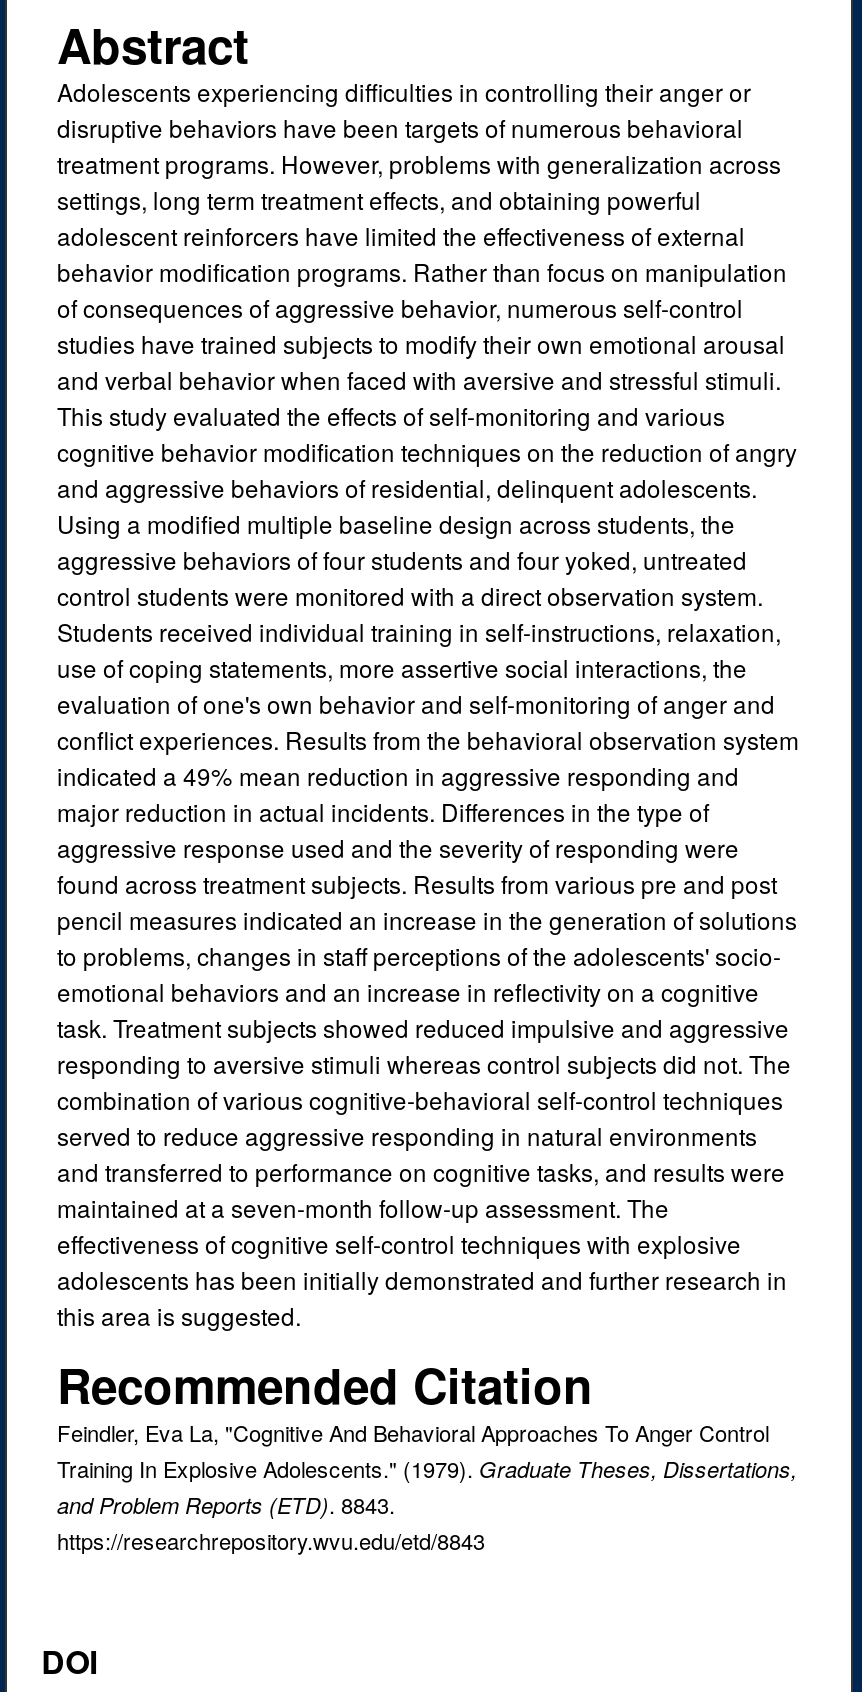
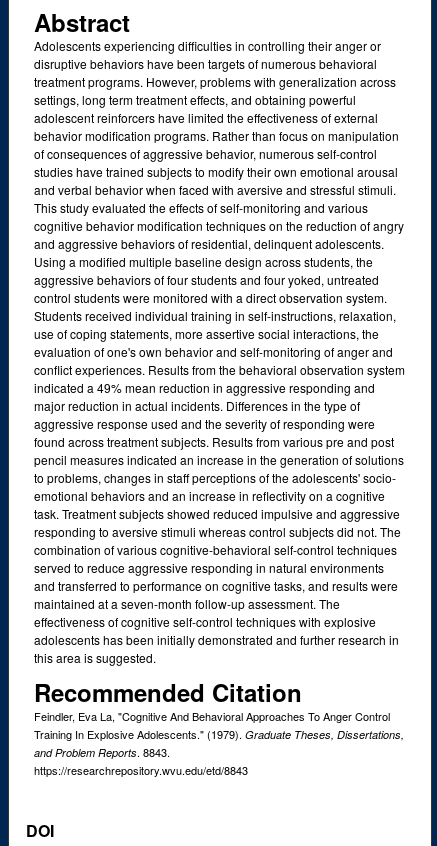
[57,1489,395,1521] and Problem Reports (ETD). 8843. -> [34,744,170,760] and Problem Reports. 8843.

